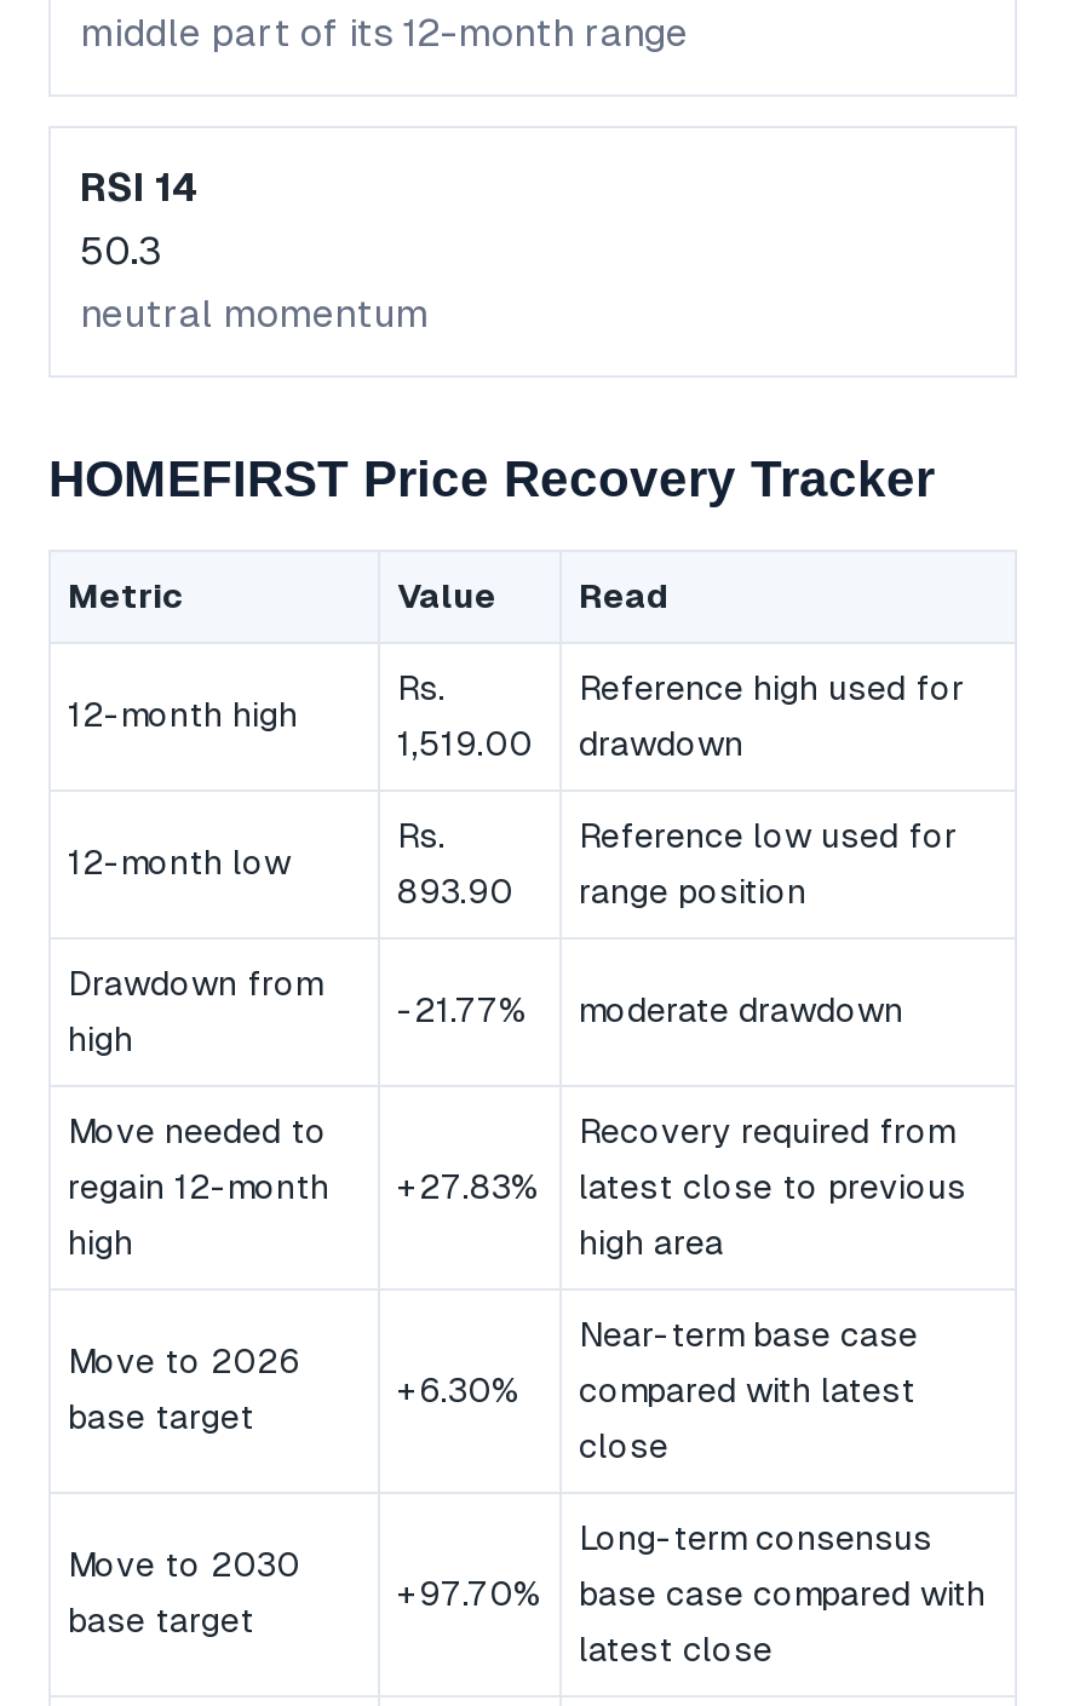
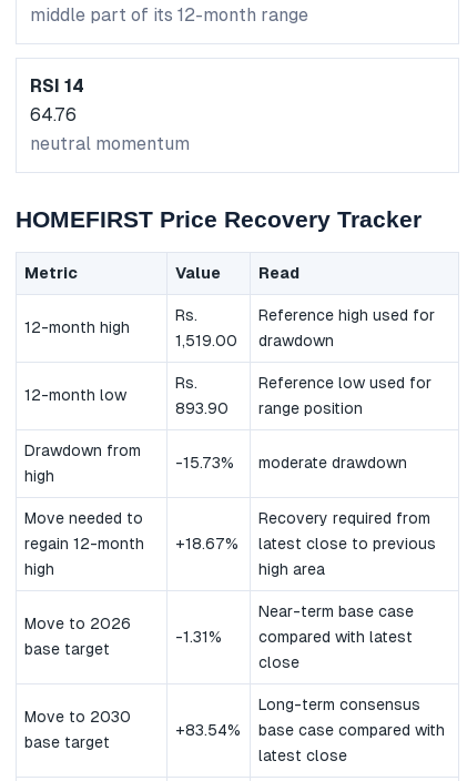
[80,229,162,275] 50.3 -> [30,105,77,126] 64.76
[397,992,903,1030] -21.77% moderate drawdown -> [175,454,407,472] -15.73% moderate drawdown
[68,1168,966,1207] regain 12-month +27.83% latest close to previous -> [24,535,436,553] regain 12-month +18.67% latest close to previous
[397,1372,521,1411] +6.30% -> [175,628,222,646] -1.31%
[397,1575,986,1614] +97.70% base case compared with -> [175,722,445,739] +83.54% base case compared with

